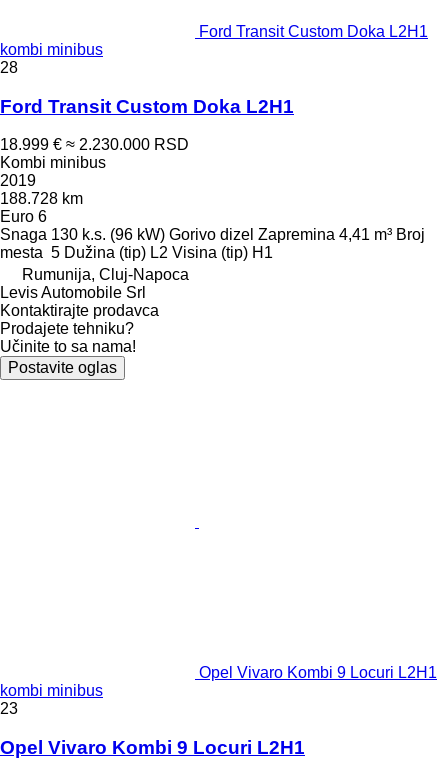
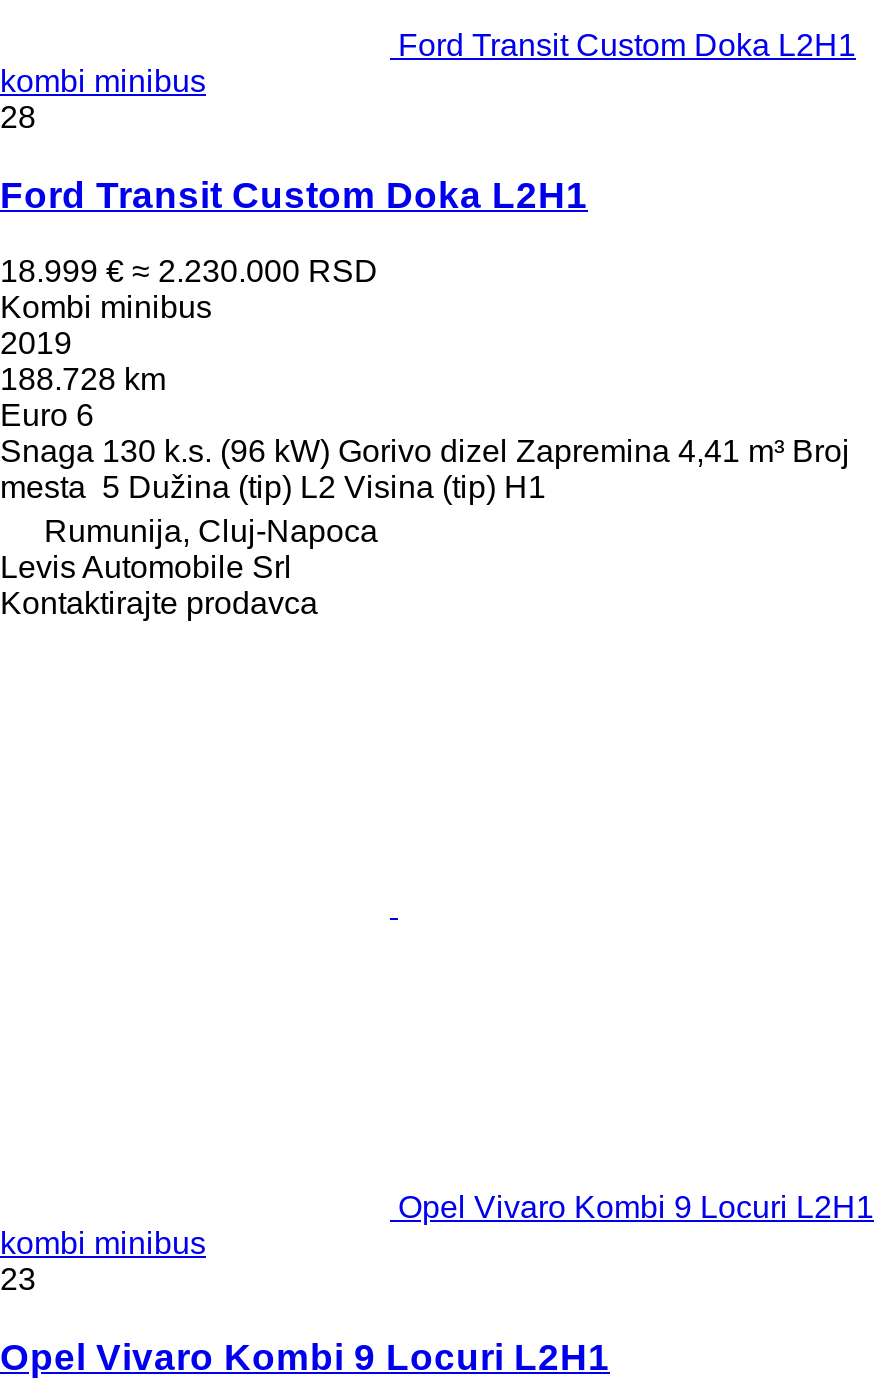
[0,320,136,376] Prodajete tehniku? | Učinite to sa nama! | Postavite oglas -> none

